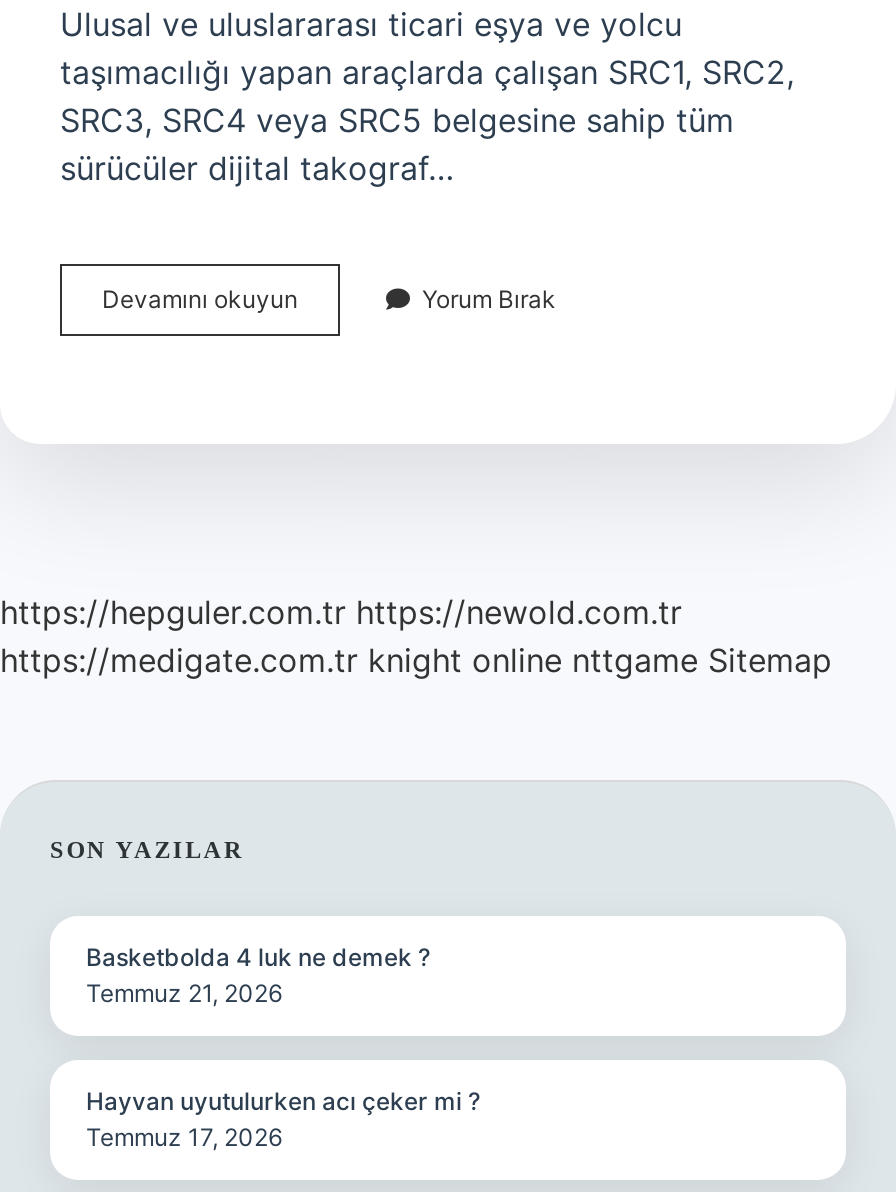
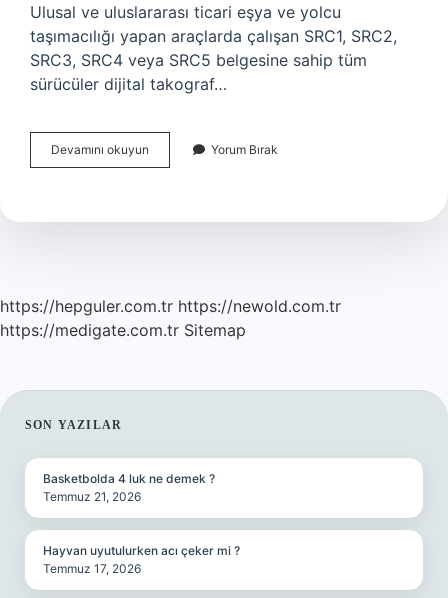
[0,640,832,680] https://medigate.com.tr knight online nttgame Sitemap -> [0,320,246,340] https://medigate.com.tr Sitemap

